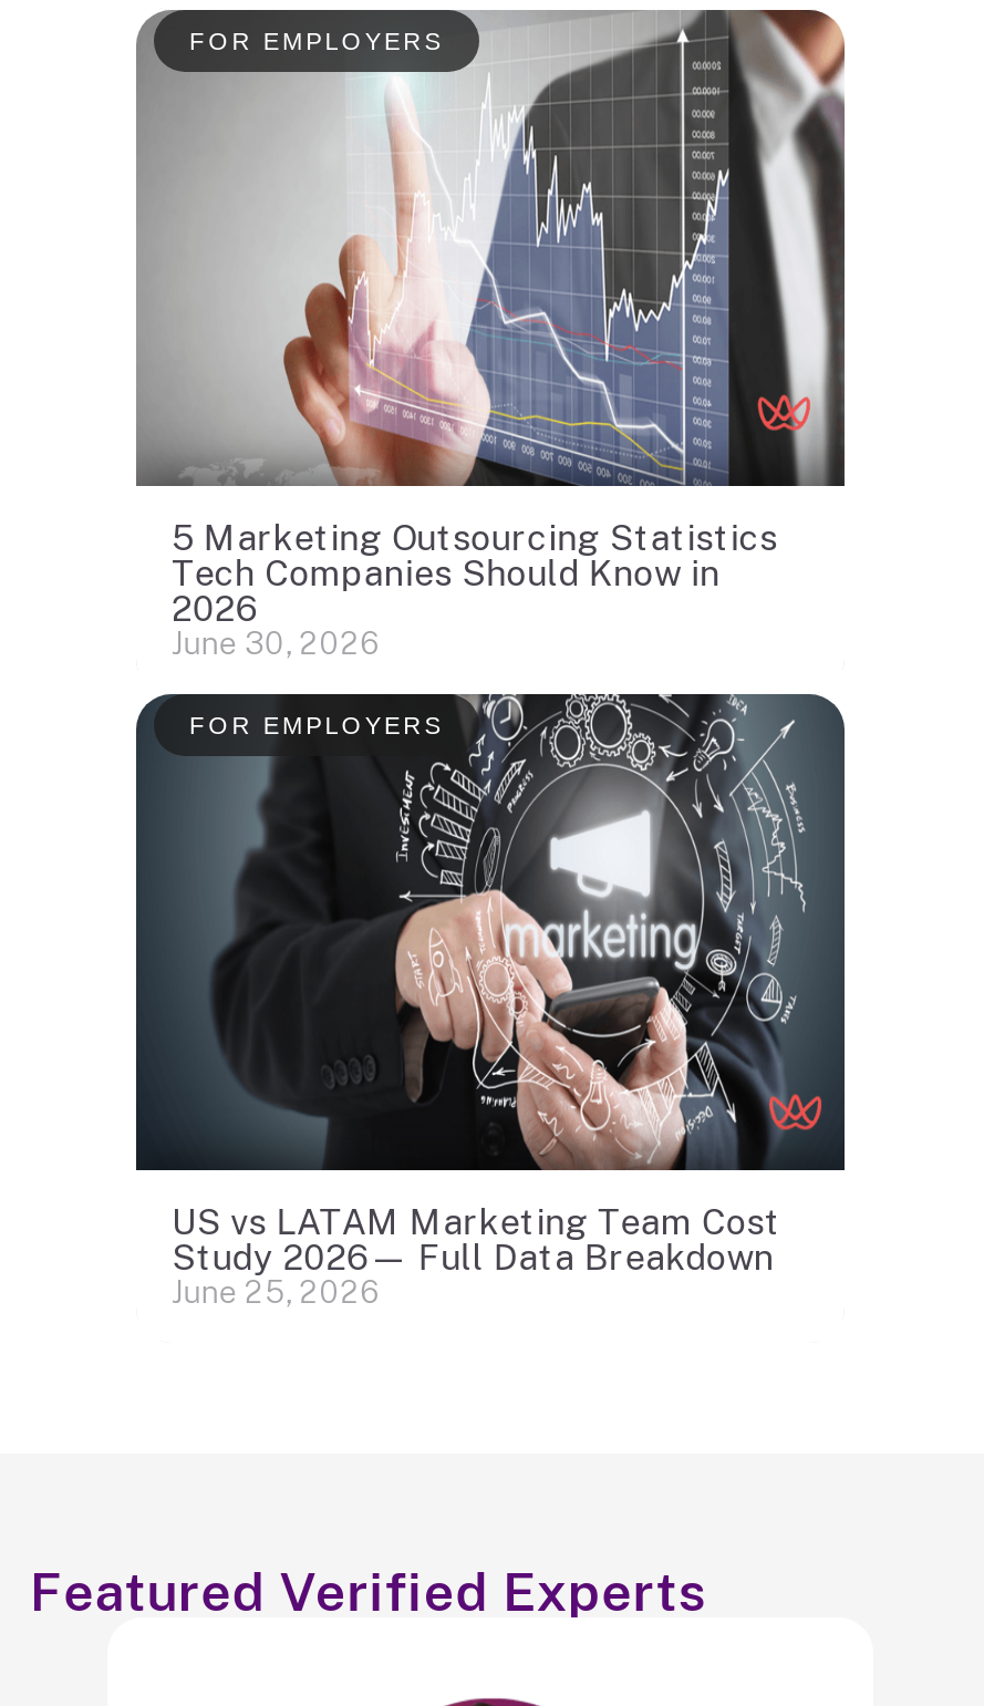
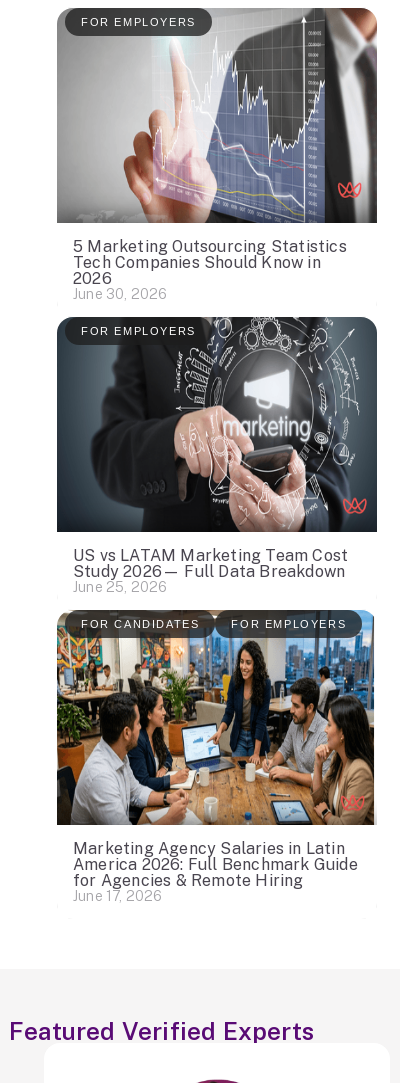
none -> [56,609,377,832] [image] | FOR CANDIDATES | FOR EMPLOYERS
none -> [73,839,358,904] Marketing Agency Salaries in Latin | America 2026: Full Benchmark Guide | for Agencies & Remote Hiring | June 17, 2026

